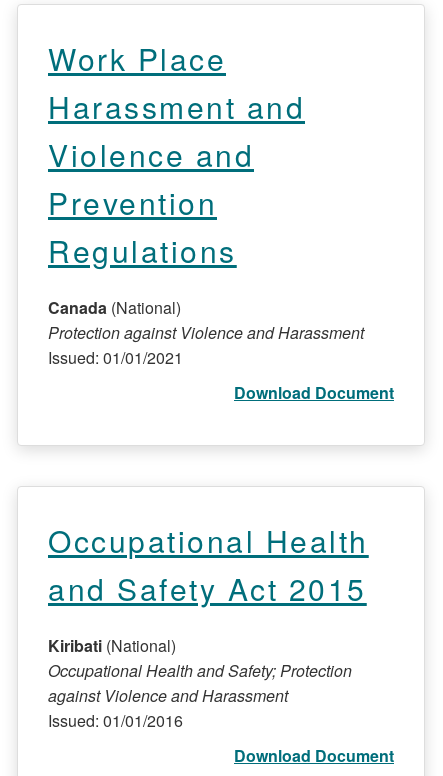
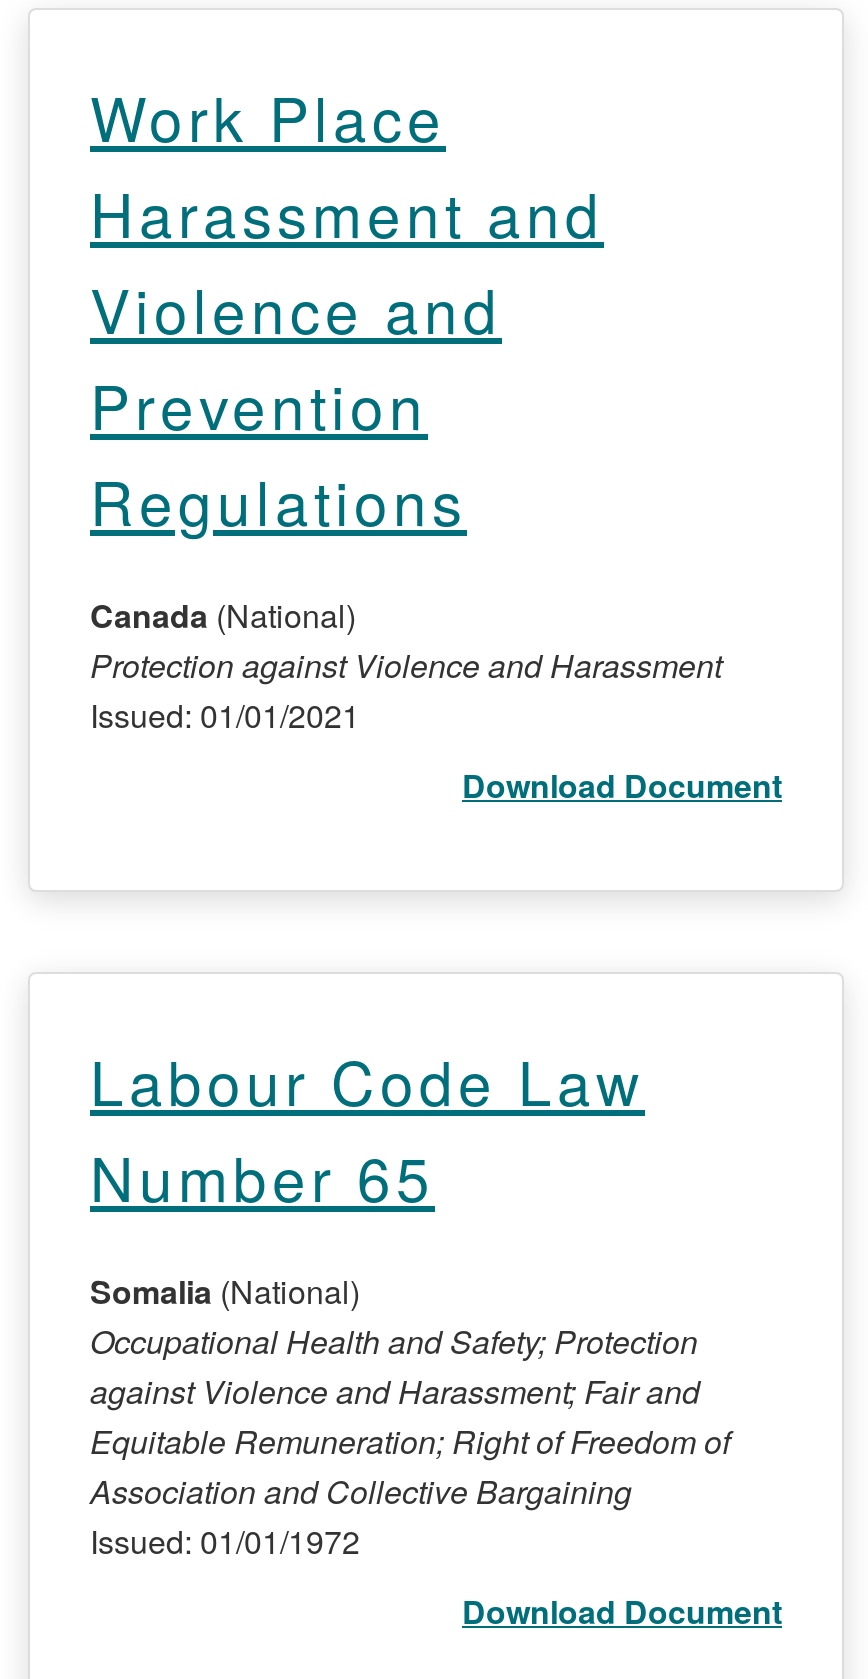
[48,518,368,609] Occupational Health | and Safety Act 2015 -> [90,1037,645,1219] Labour Code Law | Number 65
[48,633,176,656] Kiribati (National) -> [90,1267,360,1313] Somalia (National)
[48,683,288,731] against Violence and Harassment | Issued: 01/01/2016 -> [90,1367,730,1563] against Violence and Harassment; Fair and | Equitable Remuneration; Right of Freedom of | Association and Collective Bargaining | Issued: 01/01/1972

